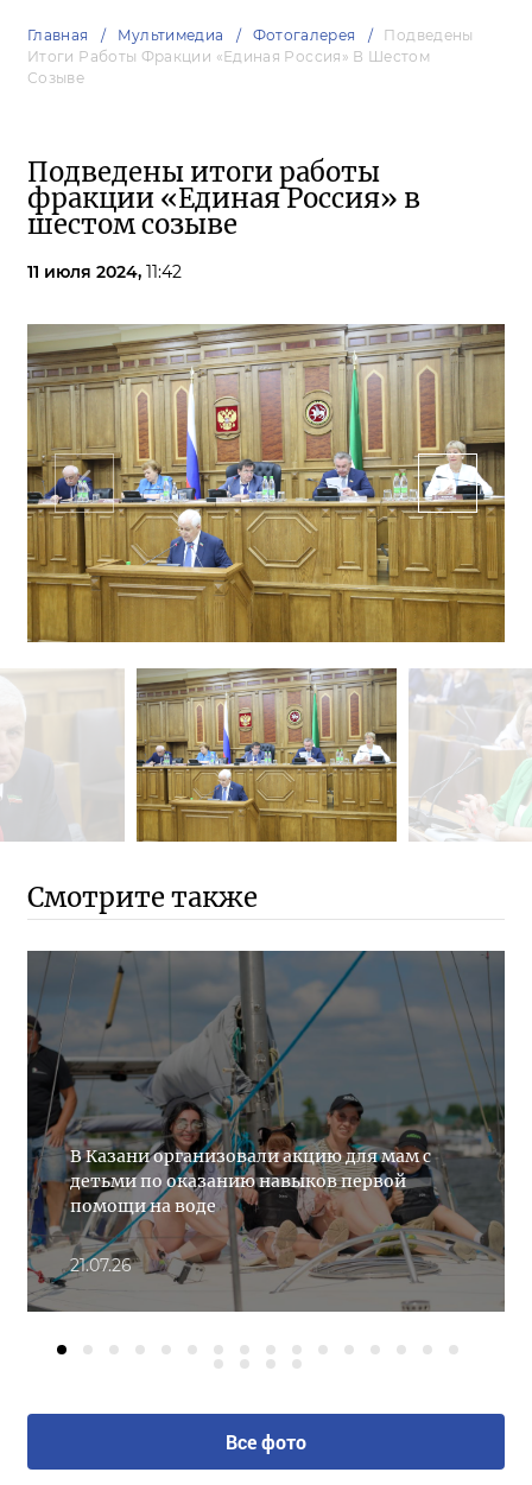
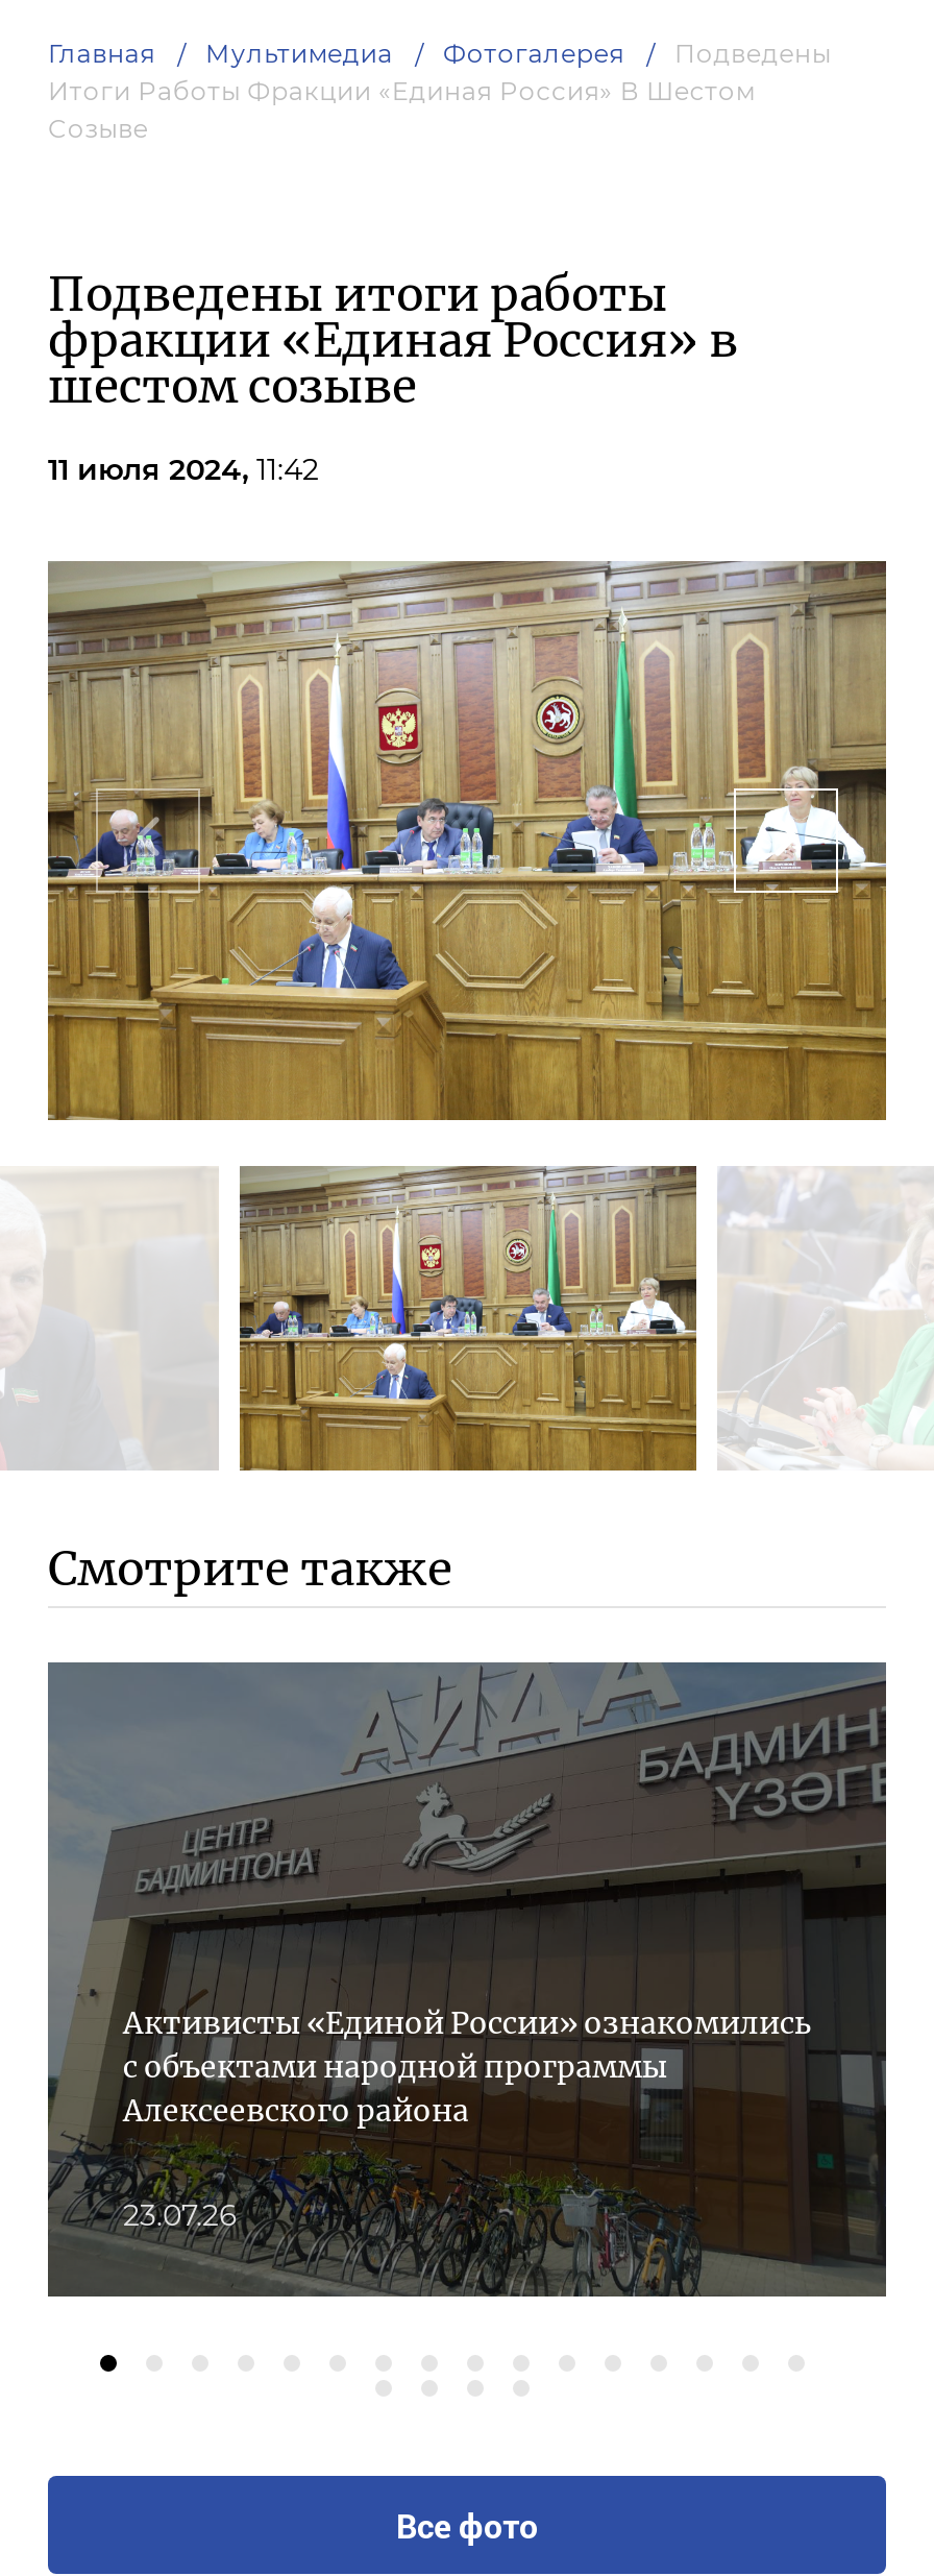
[26,951,506,1312] [image] | В Казани организовали акцию для мам с | детьми по оказанию навыков первой | помощи на воде -> [46,1662,886,2296] [image] | Активисты «Единой России» ознакомились | с объектами народной программы | Алексеевского района
[70,1255,132,1276] 21.07.26 -> [123,2196,238,2234] 23.07.26

